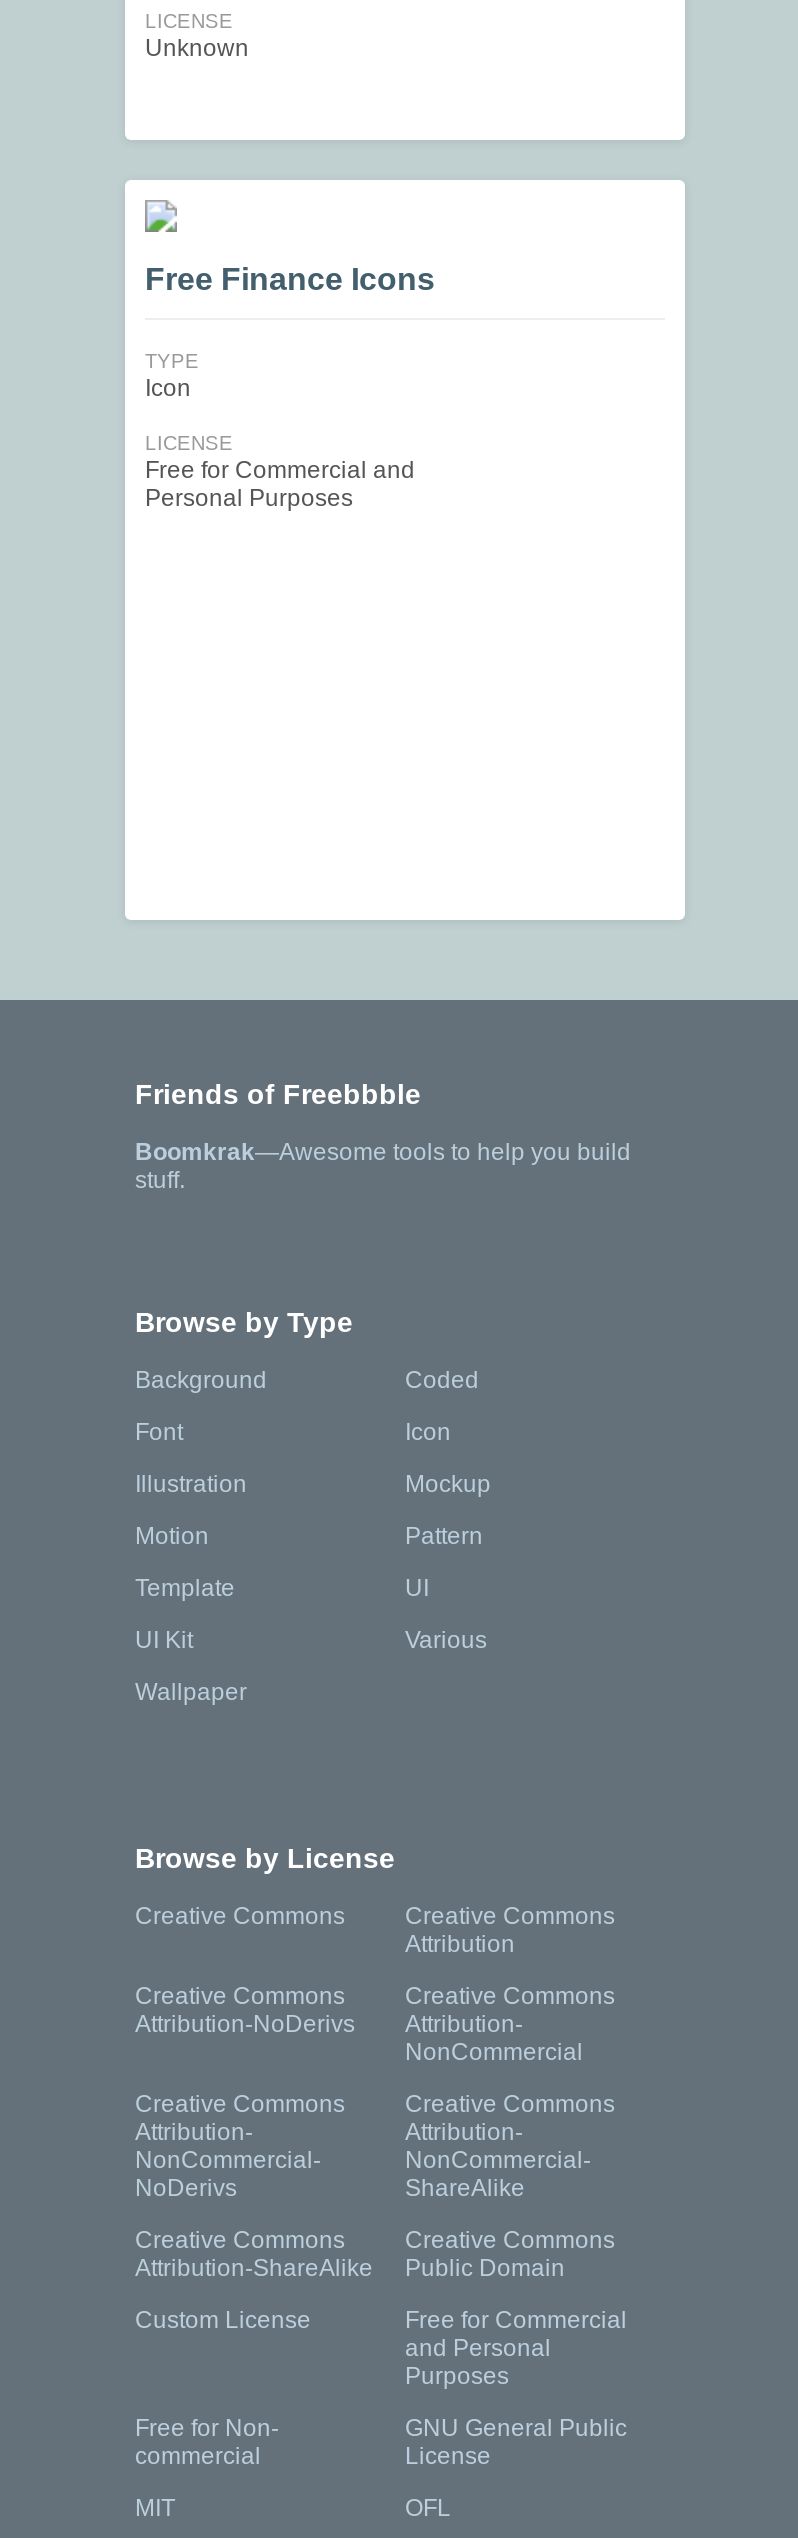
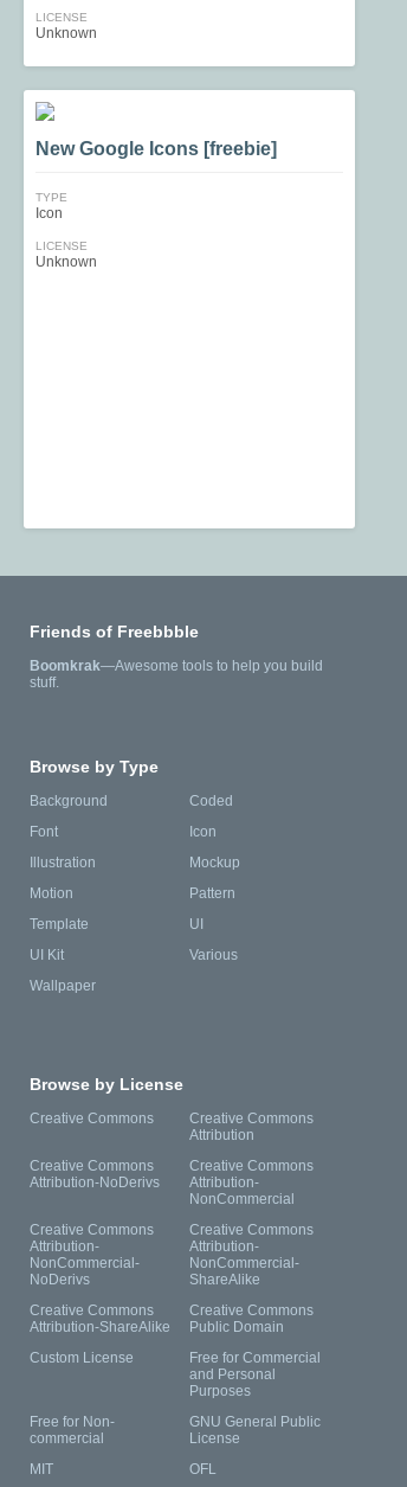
[145,262,435,296] Free Finance Icons -> [35,139,277,159] New Google Icons [freebie]
[145,456,415,512] Free for Commercial and | Personal Purposes -> [35,254,97,270] Unknown

